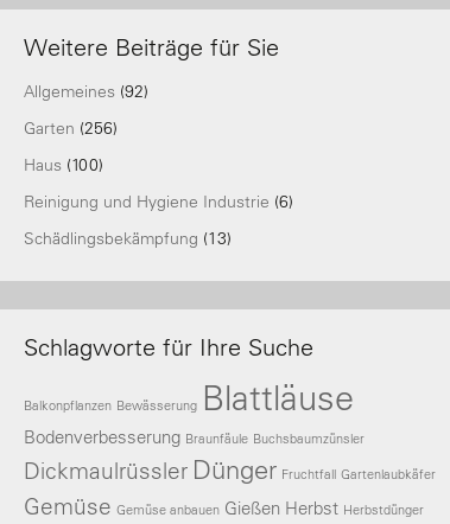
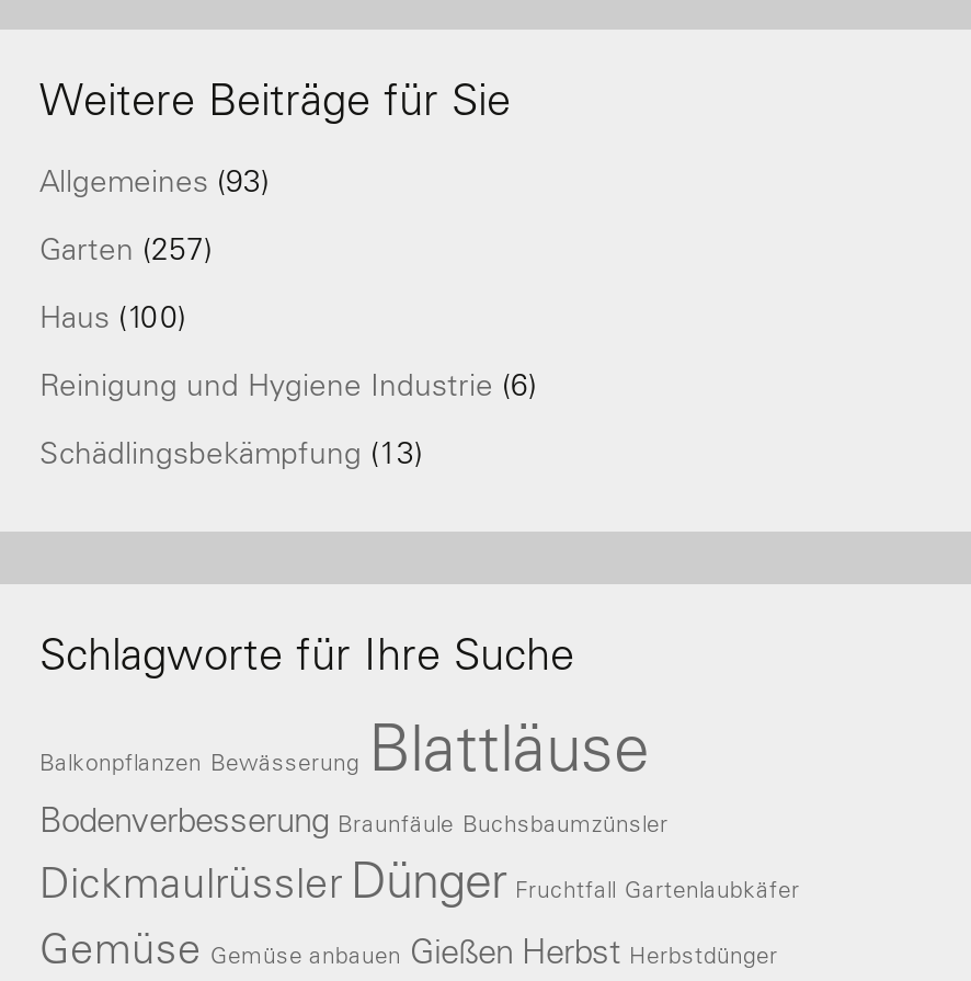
[24,80,148,101] Allgemeines (92) -> [39,160,270,199] Allgemeines (93)
[24,117,118,138] Garten (256) -> [39,228,213,267] Garten (257)

